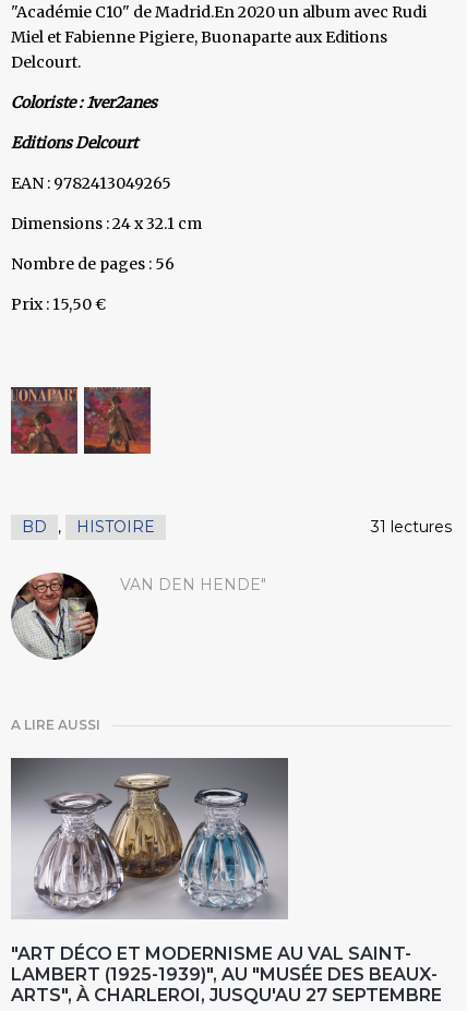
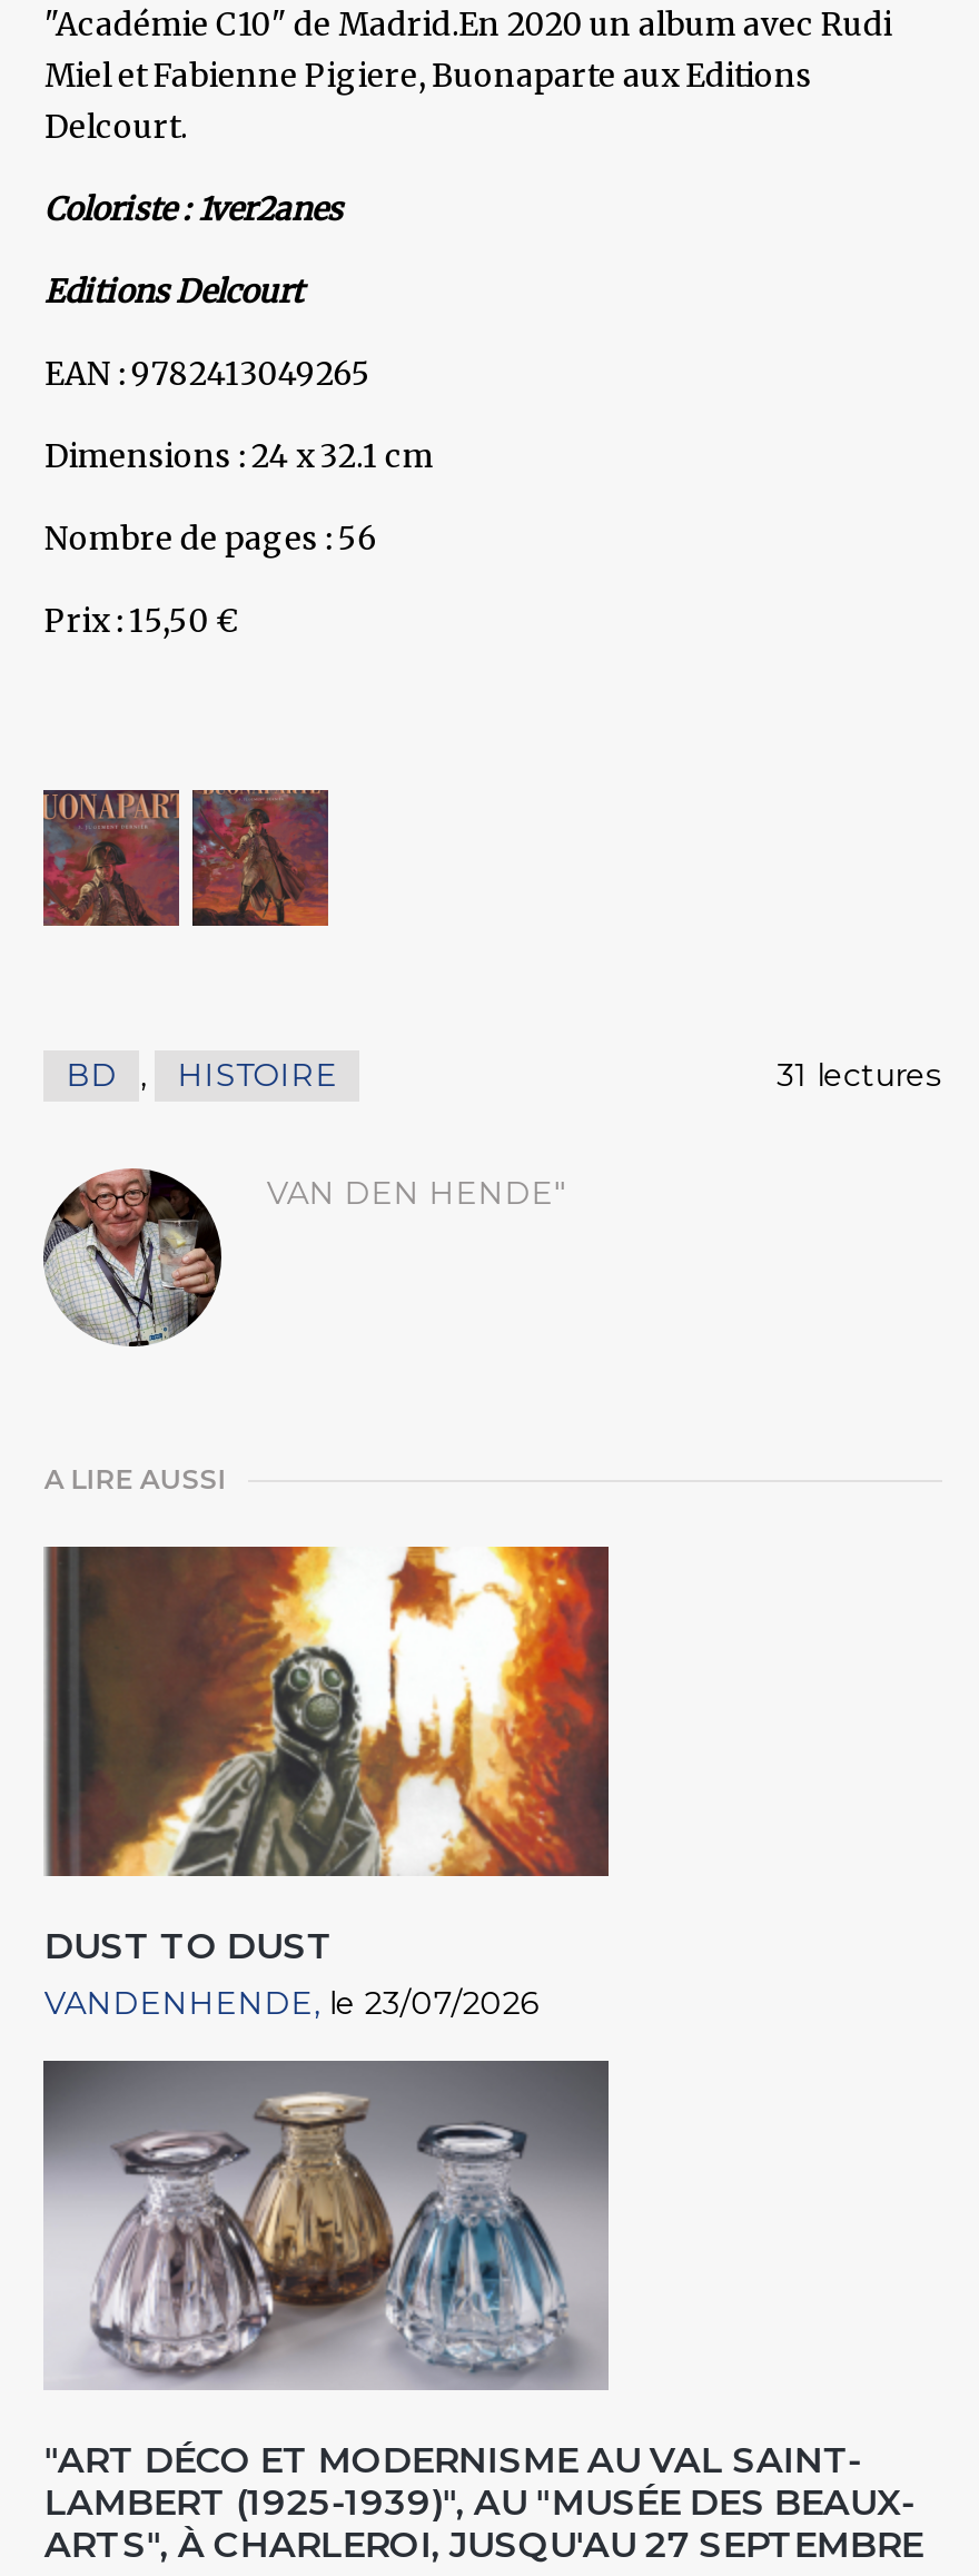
none -> [43,1544,611,2023] [image] | DUST TO DUST | VANDENHENDE le 23/07/2026

